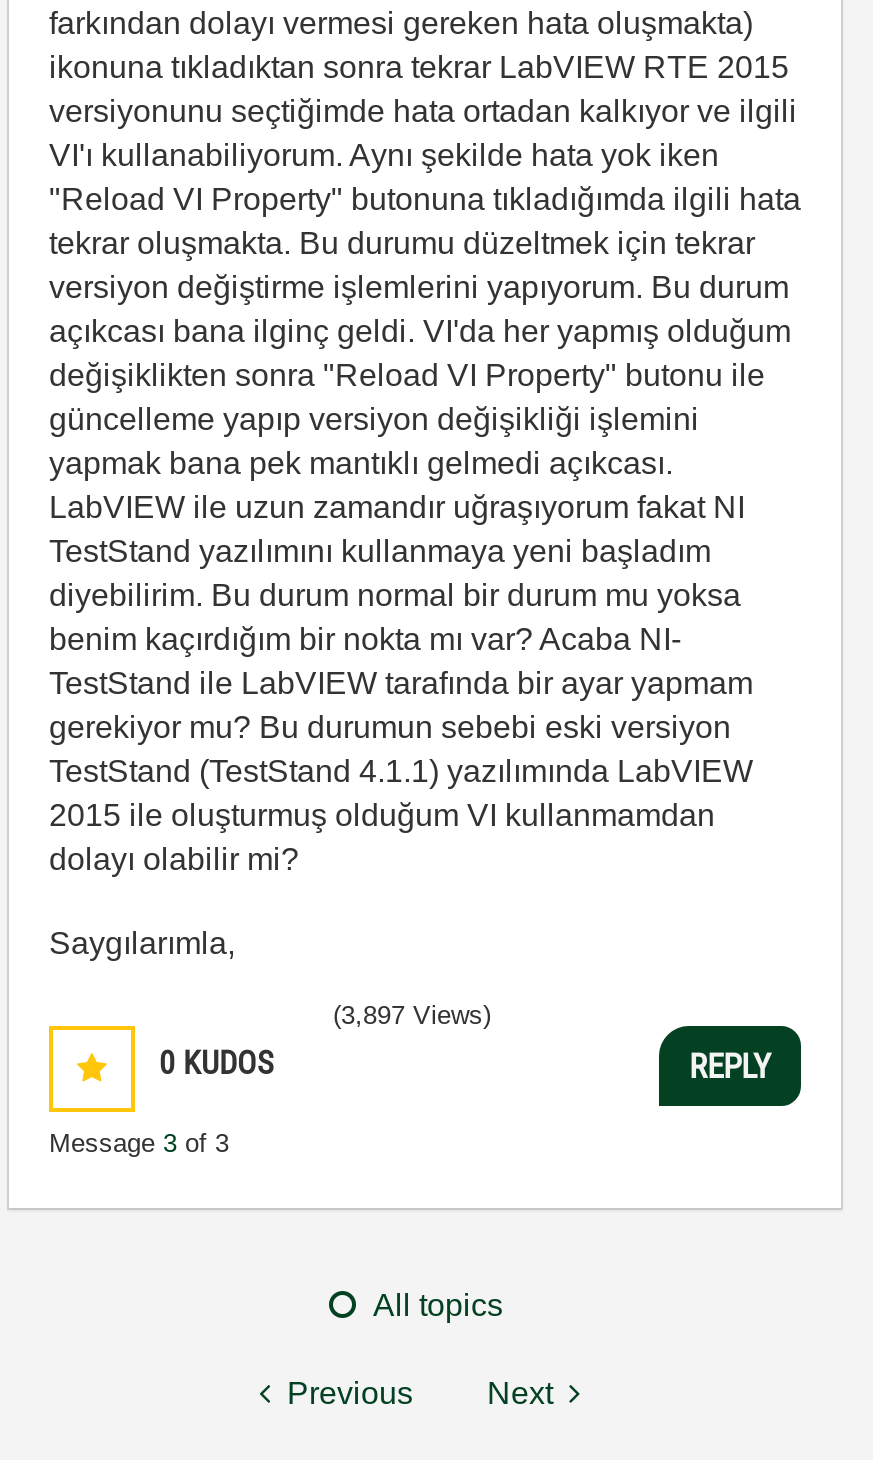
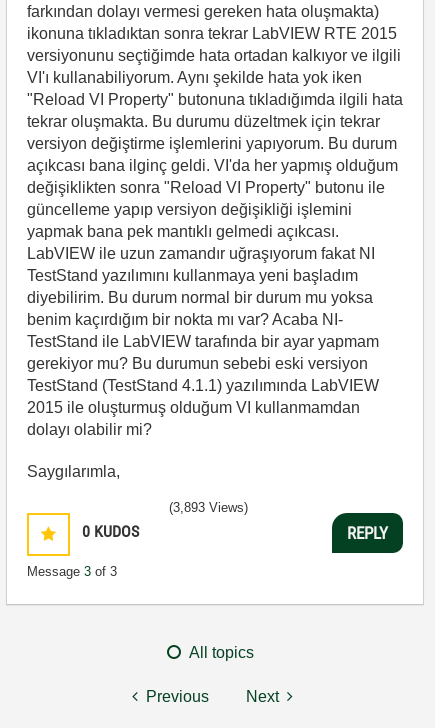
[333,1000,491,1030] (3,897 Views) -> [169,500,248,515] (3,893 Views)

